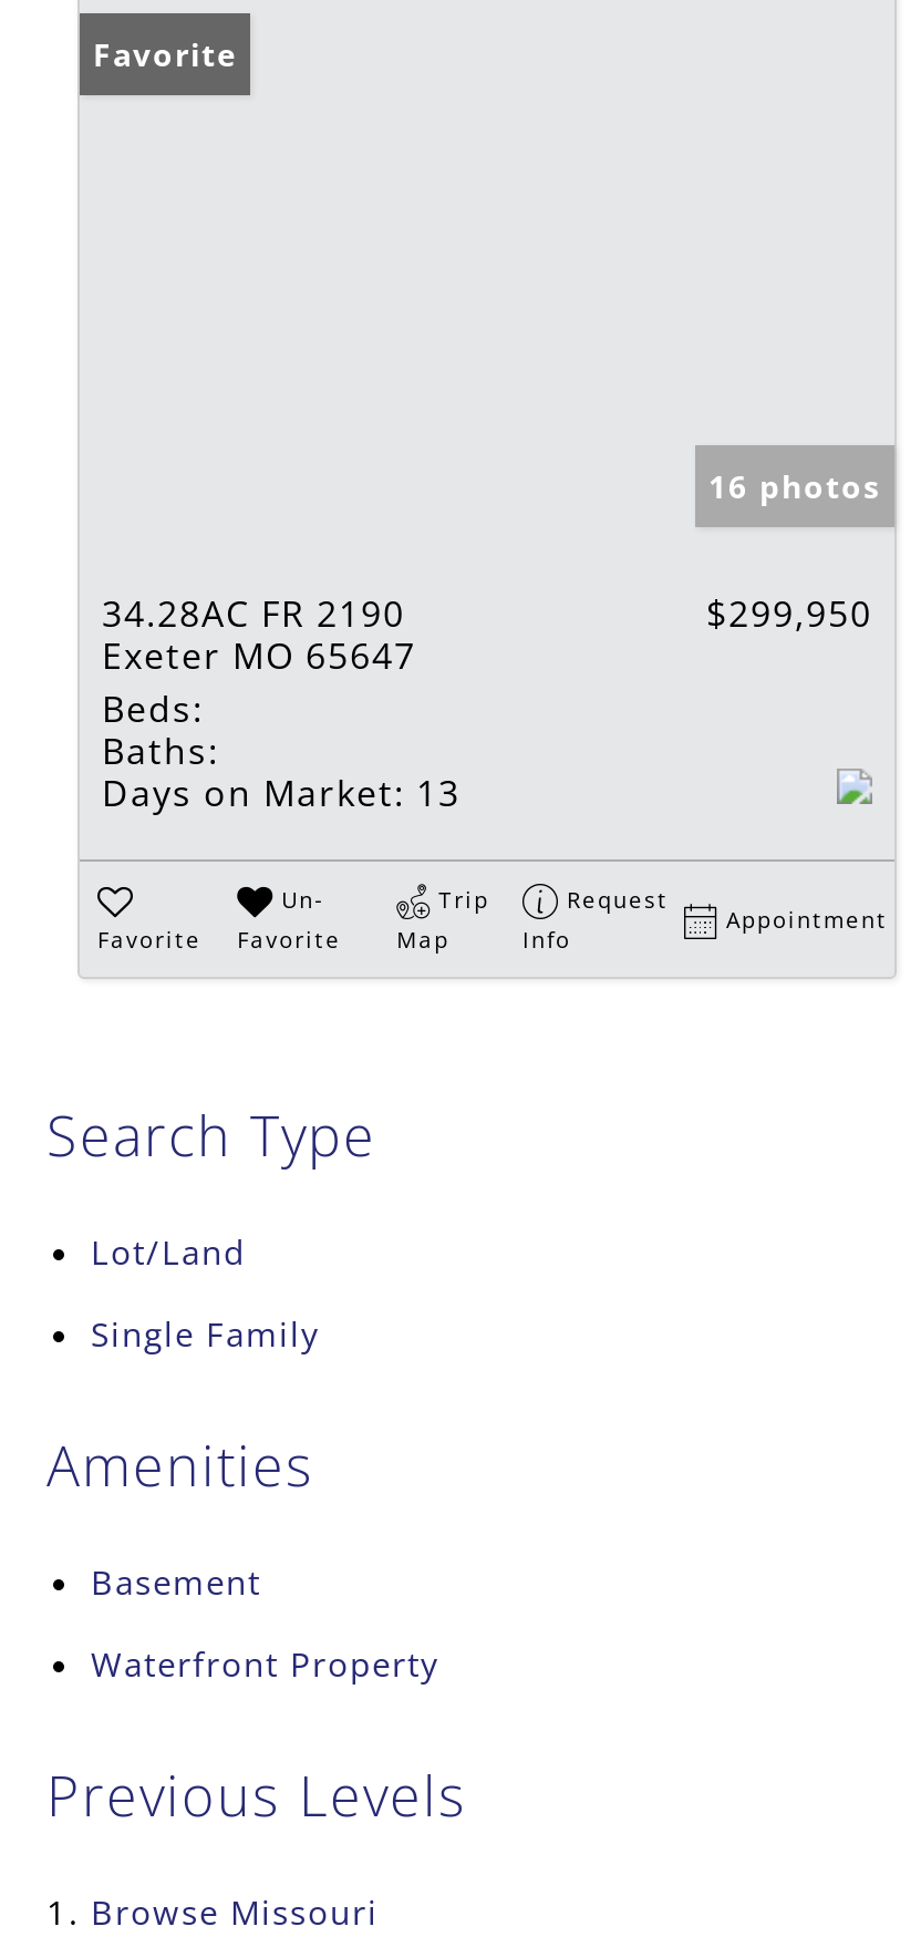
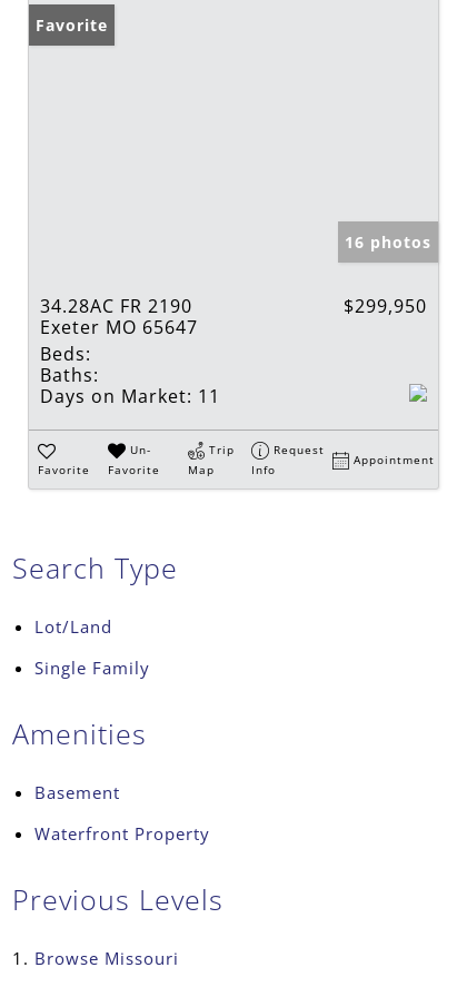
[102,768,460,817] Days on Market: 13 -> [40,384,220,408] Days on Market: 11

